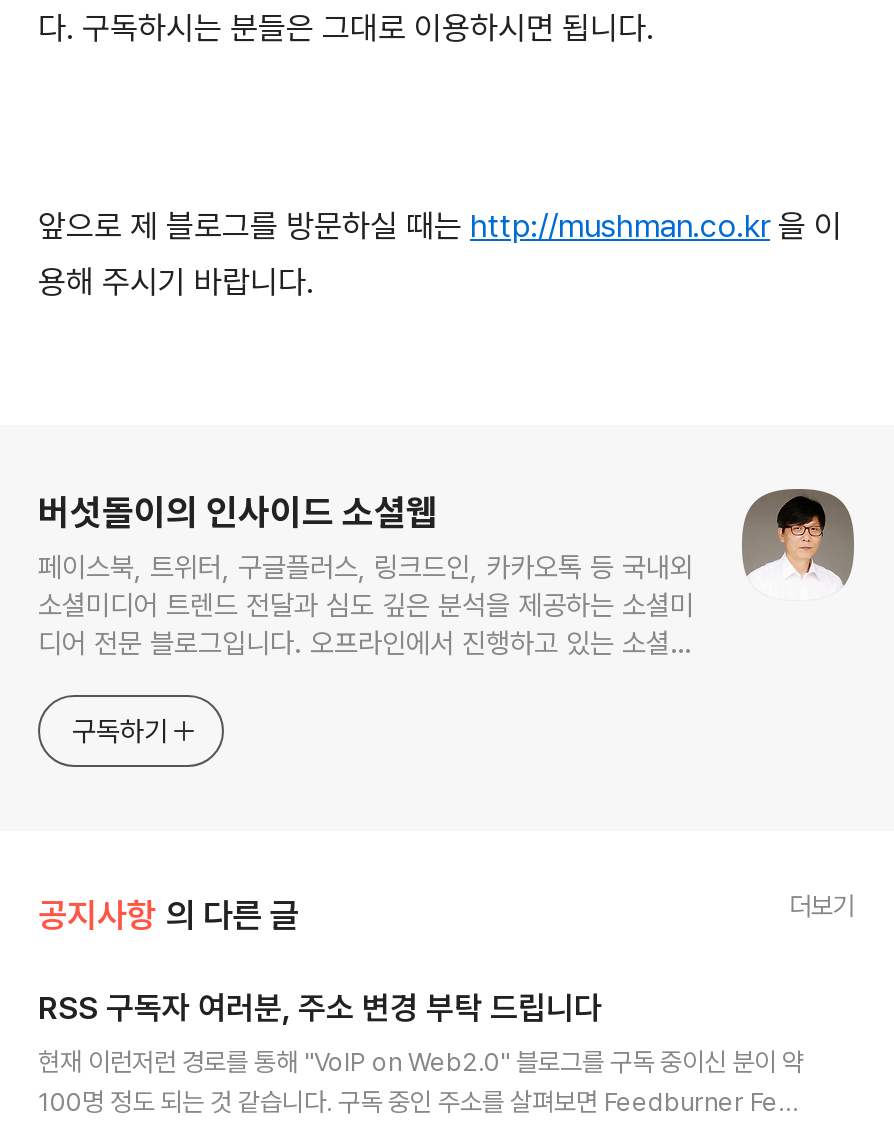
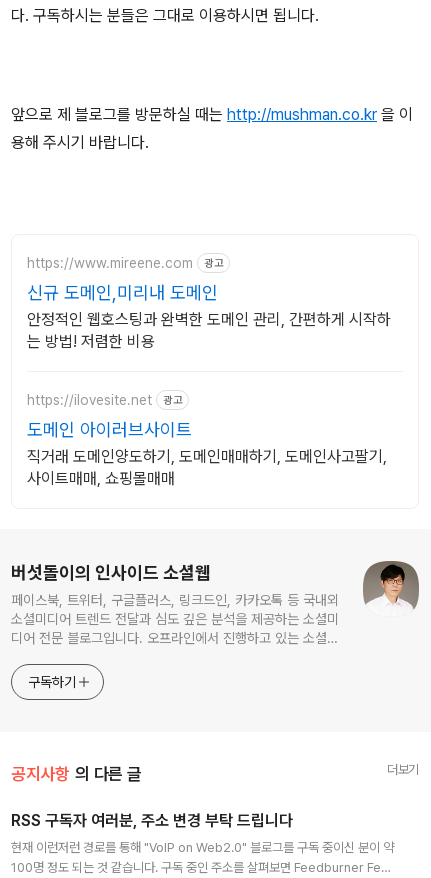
none -> [27,254,391,488] https://www.mireene.com | 광고 | 신규 도메인,미리내 도메인 | 안정적인 웹호스팅과 완벽한 도메인 관리, 간편하게 시작하 | 는 방법! 저렴한 비용 | https://ilovesite.net | 광고 | 도메인 아이러브사이트 | 직거래 도메인양도하기, 도메인매매하기, 도메인사고팔기, | 사이트매매, 쇼핑몰매매

